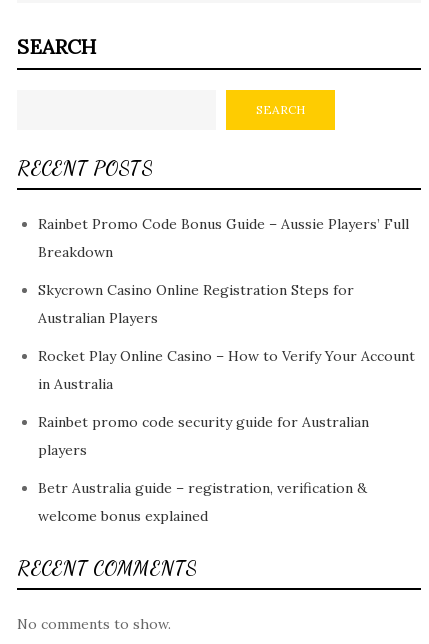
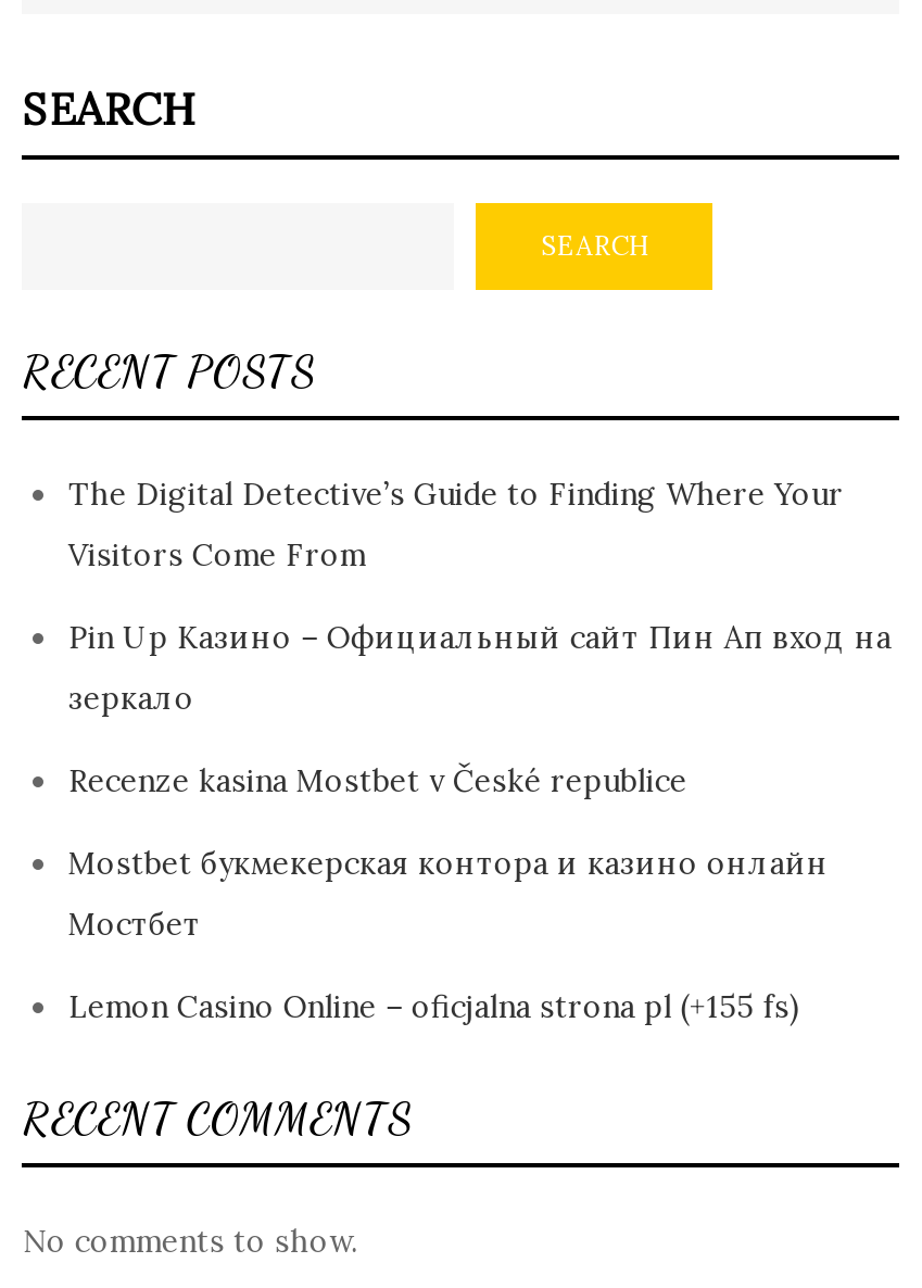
[38,215,415,525] Rainbet Promo Code Bonus Guide – Aussie Players’ Full | Breakdown | Skycrown Casino Online Registration Steps for | Australian Players | Rocket Play Online Casino – How to Verify Your Account | in Australia | Rainbet promo code security guide for Australian | players | Betr Australia guide – registration, verification & | welcome bonus explained -> [68,474,891,1026] The Digital Detective’s Guide to Finding Where Your | Visitors Come From | Pin Up Казино – Официальный сайт Пин Ап вход на | зеркало | Recenze kasina Mostbet v České republice | Mostbet букмекерская контора и казино онлайн | Мостбет | Lemon Casino Online – oficjalna strona pl (+155 fs)

